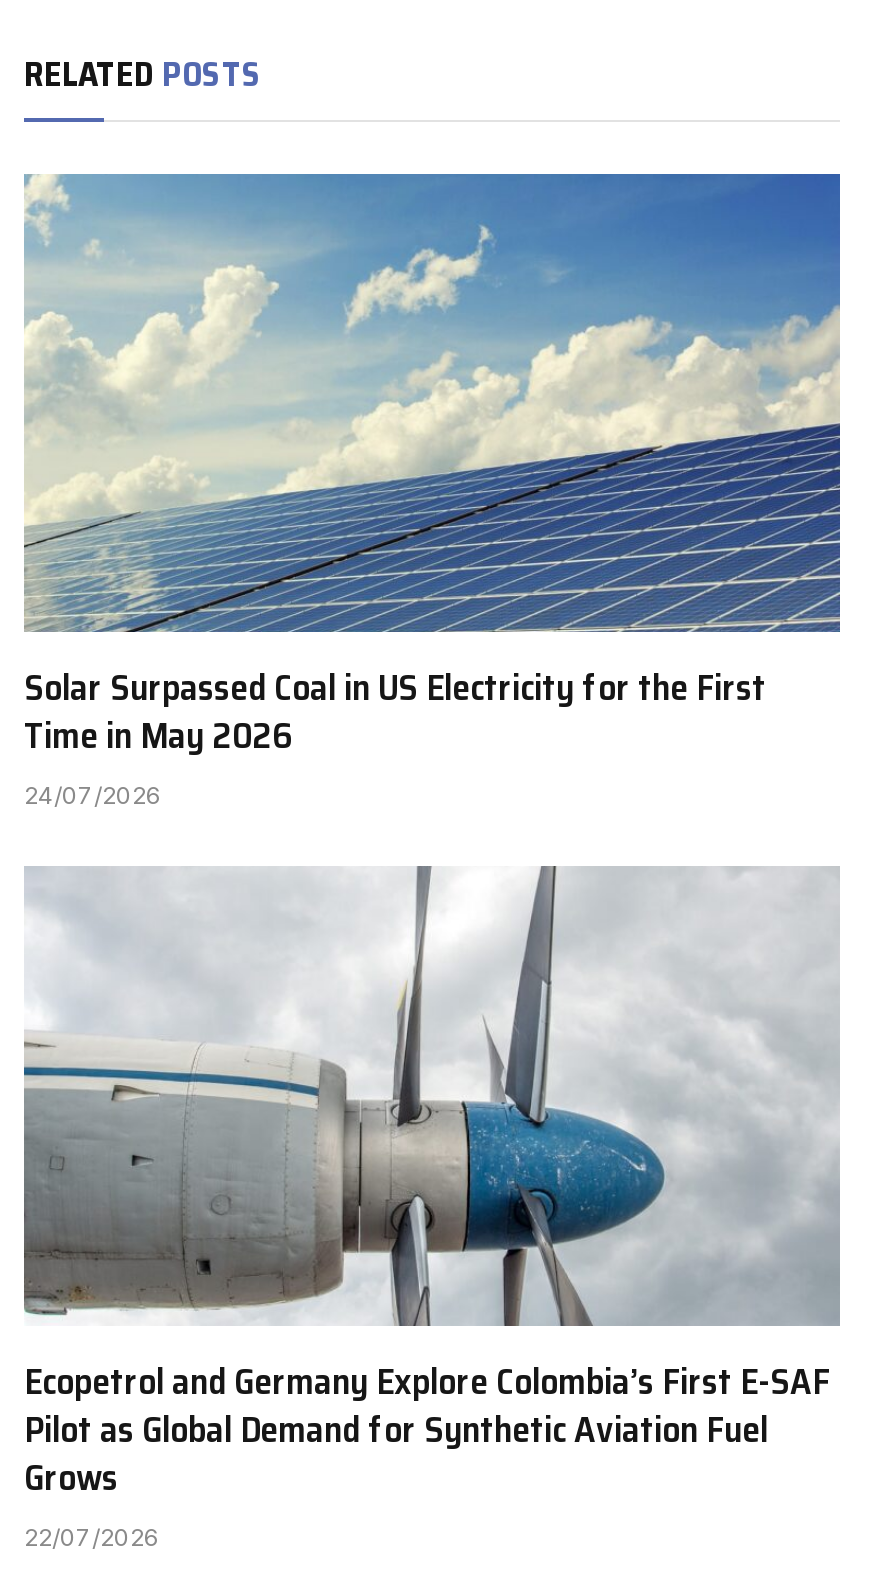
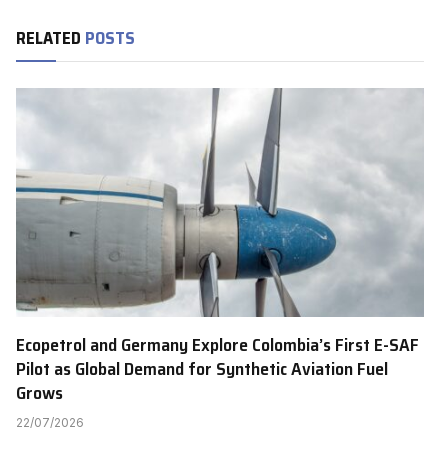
[22,172,842,811] [image] | Solar Surpassed Coal in US Electricity for the First | Time in May 2026 | 24/07/2026 -> none

